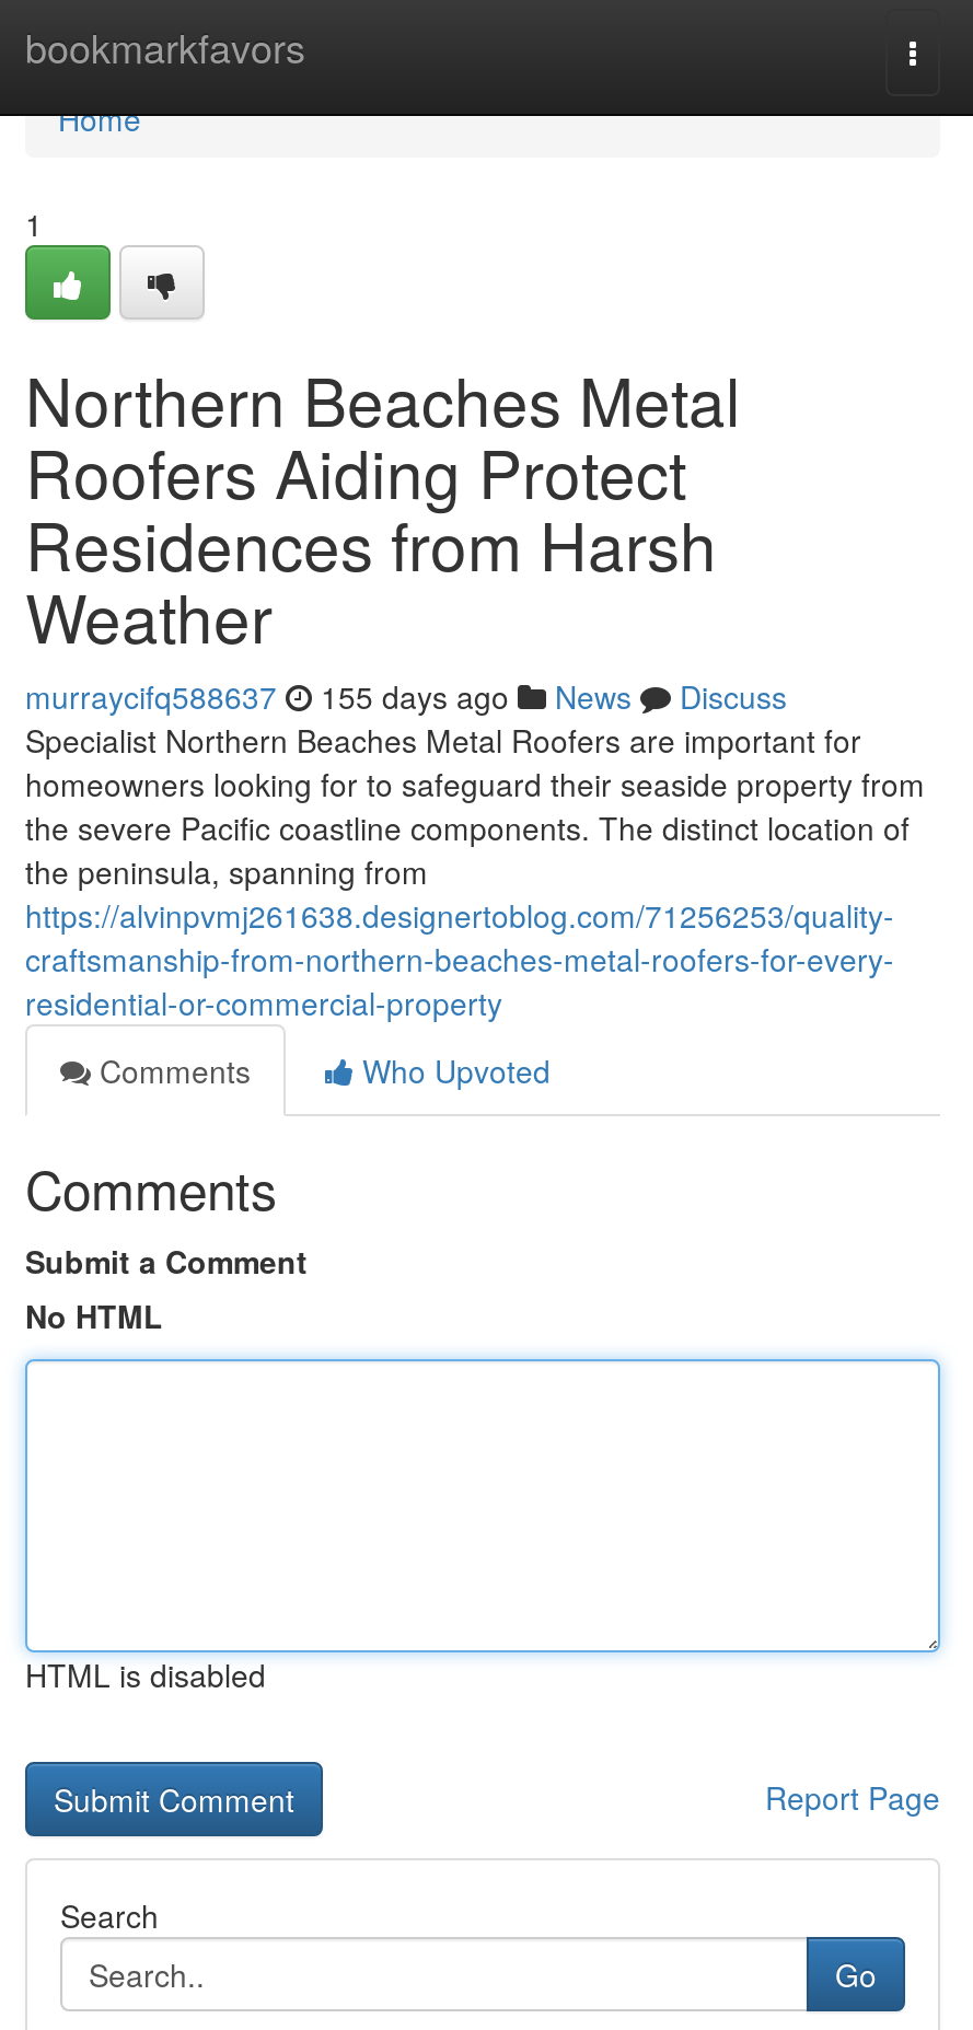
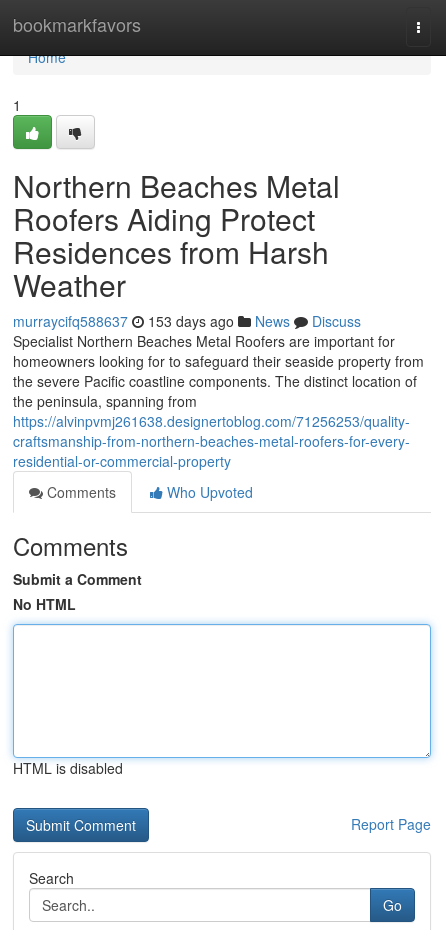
[25,674,787,718] murraycifq588637 155 days ago News Discuss -> [13,311,361,331] murraycifq588637 153 days ago News Discuss

